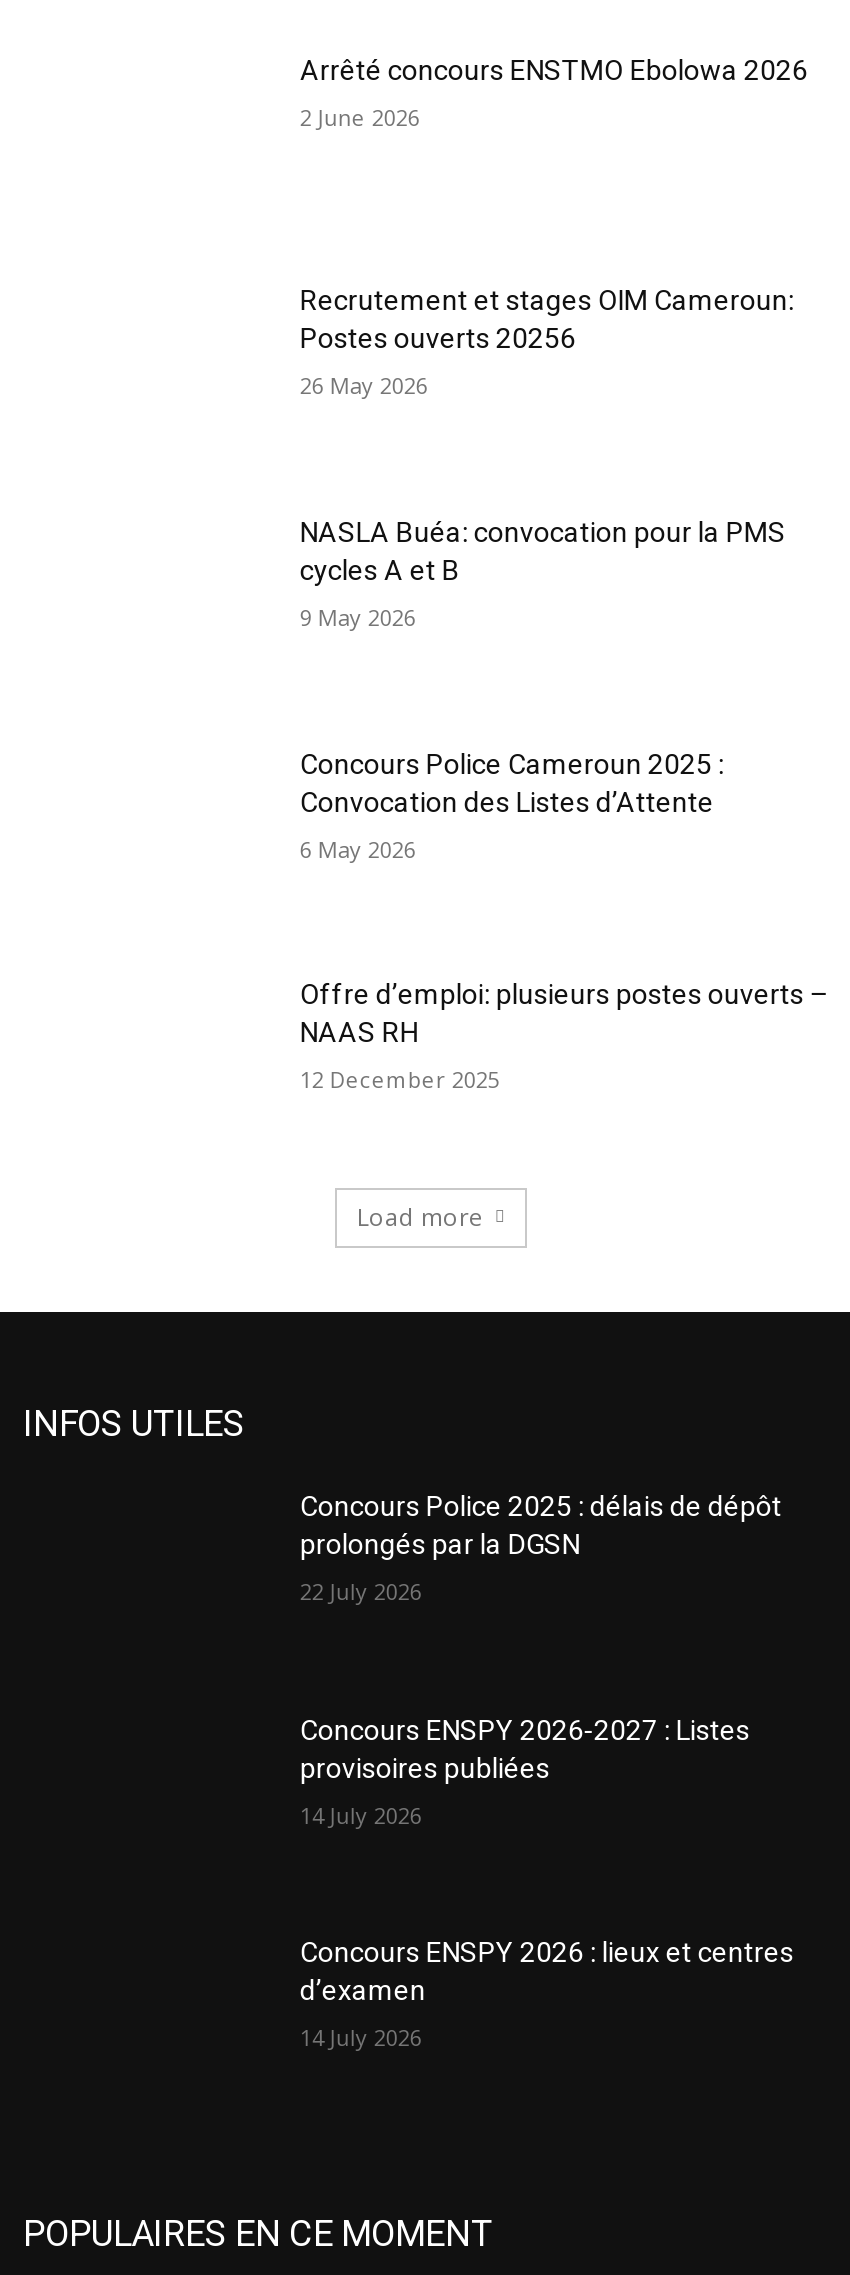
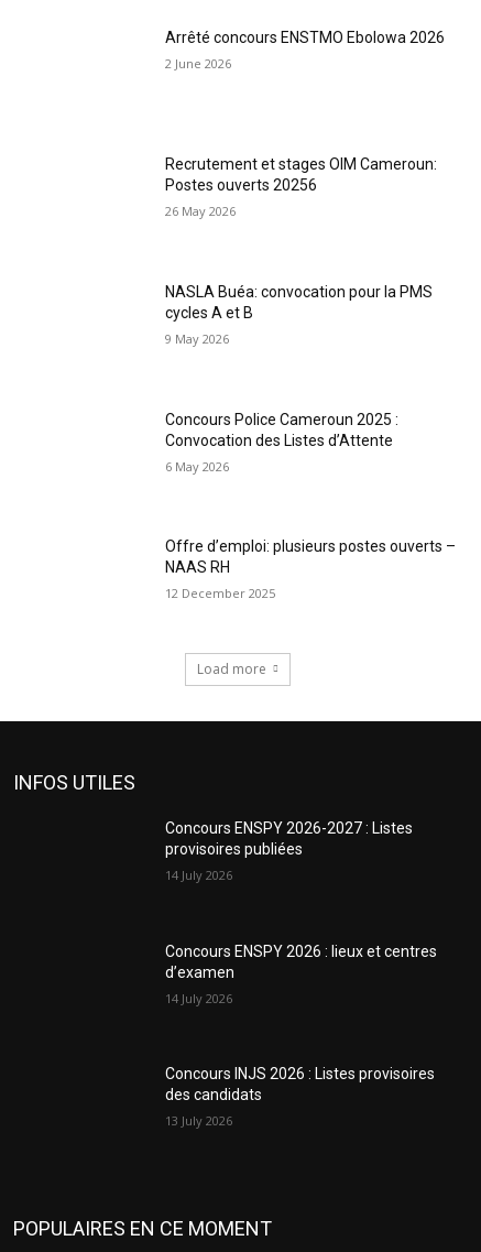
[300,1490,782,1606] Concours Police 2025 : délais de dépôt | prolongés par la DGSN | 22 July 2026 -> none
moved [300,1713,794,2053] -> [166,819,437,1006]: Concours ENSPY 2026-2027 : Listes | provisoires publiées | 14 July 2026 | Concours ENSPY 2026 : lieux et centres | d’examen | 14 July 2026
none -> [166,1065,435,1129] Concours INJS 2026 : Listes provisoires | des candidats | 13 July 2026

